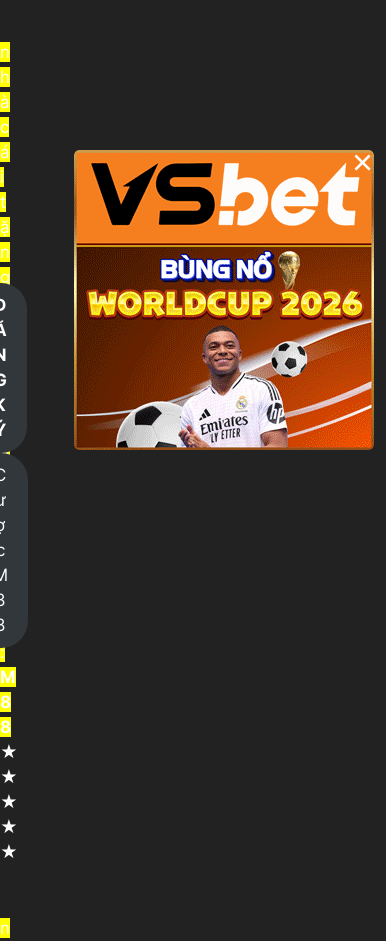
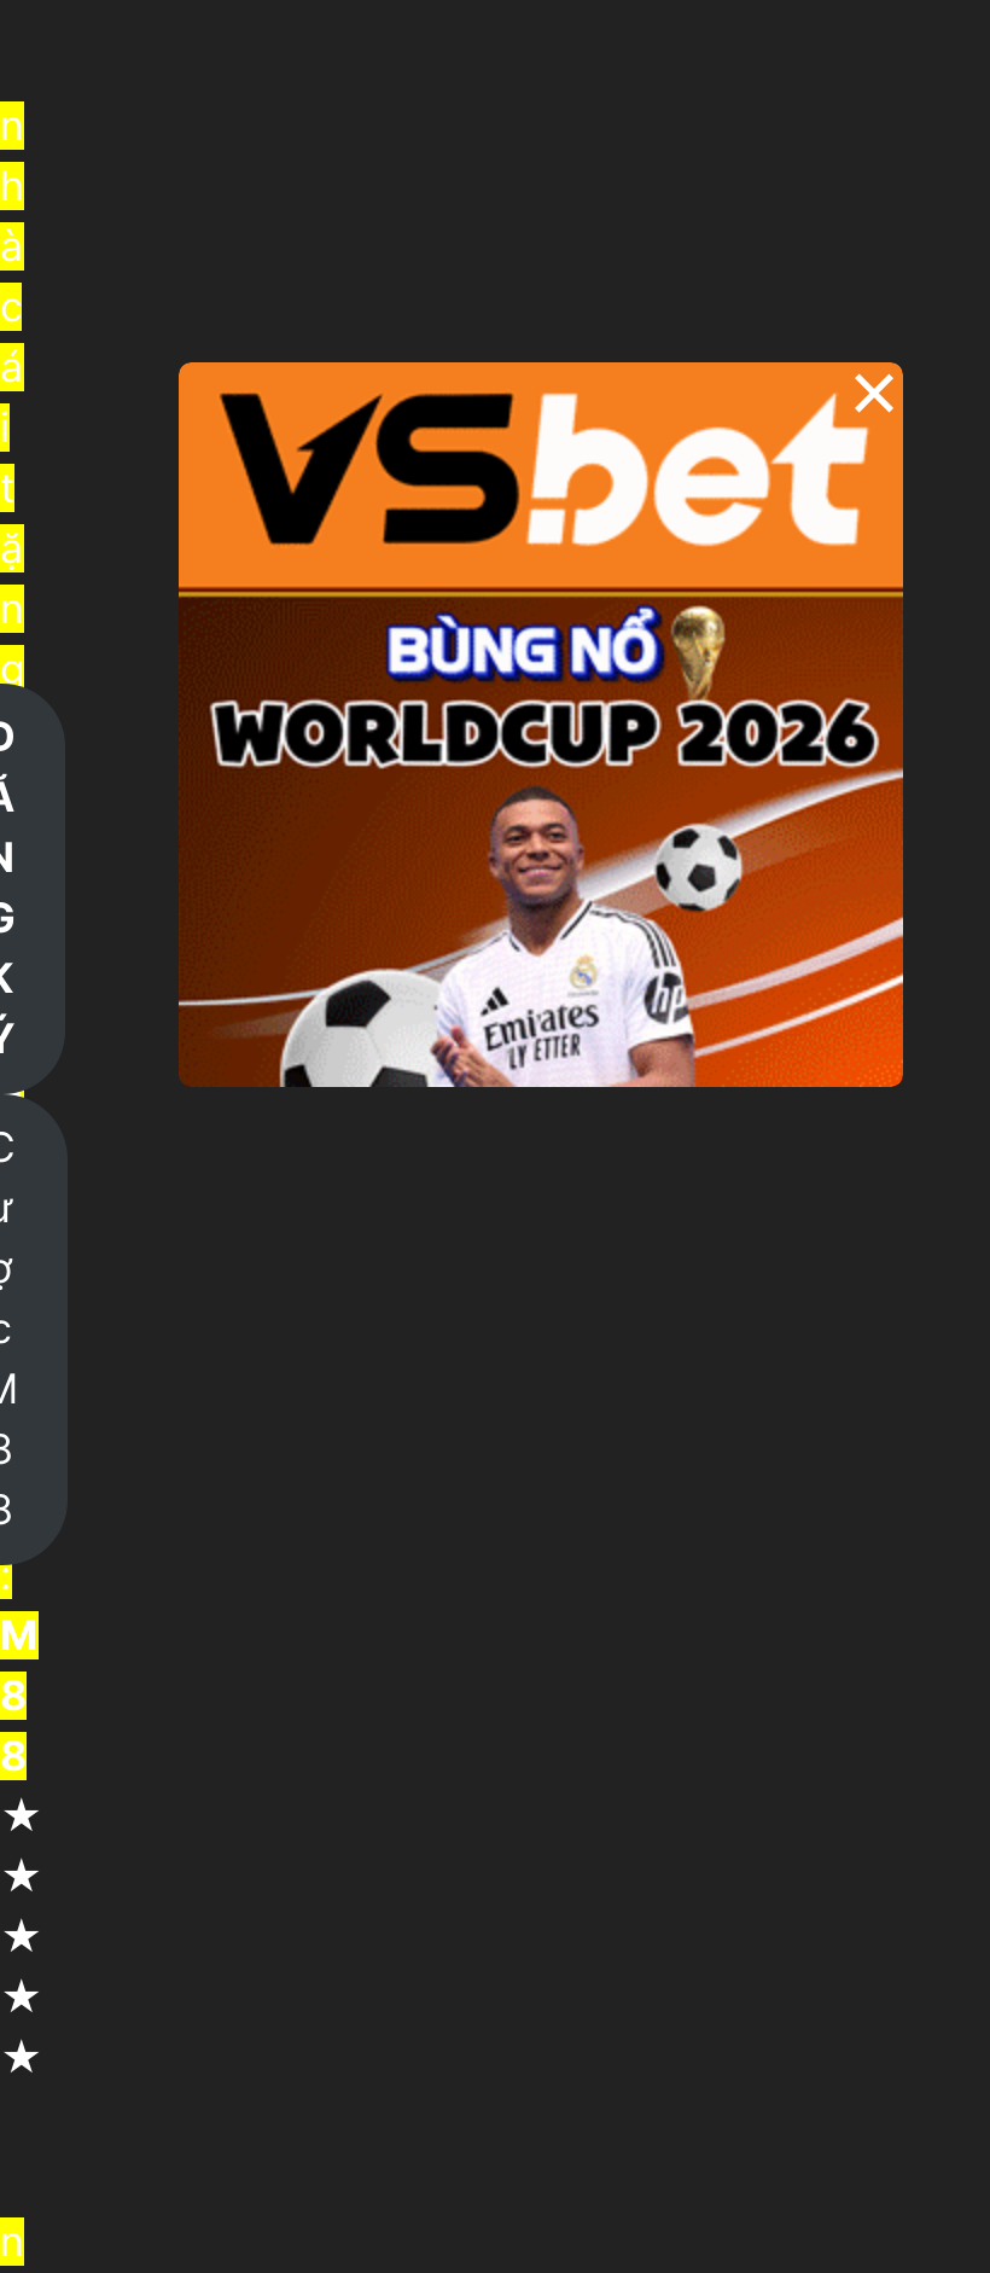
[73,150,375,451] [image] -> [208,558,905,1089] [image]

